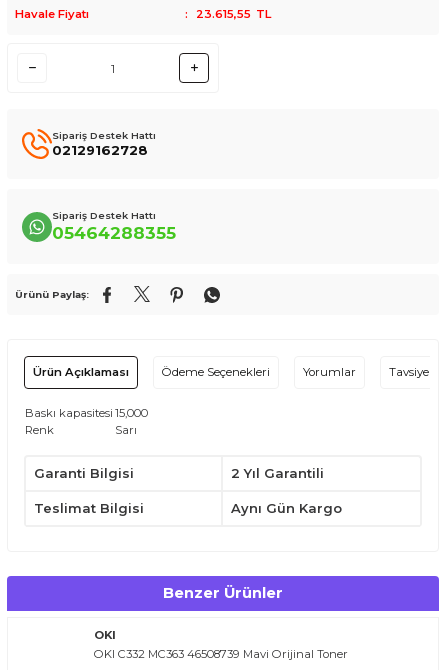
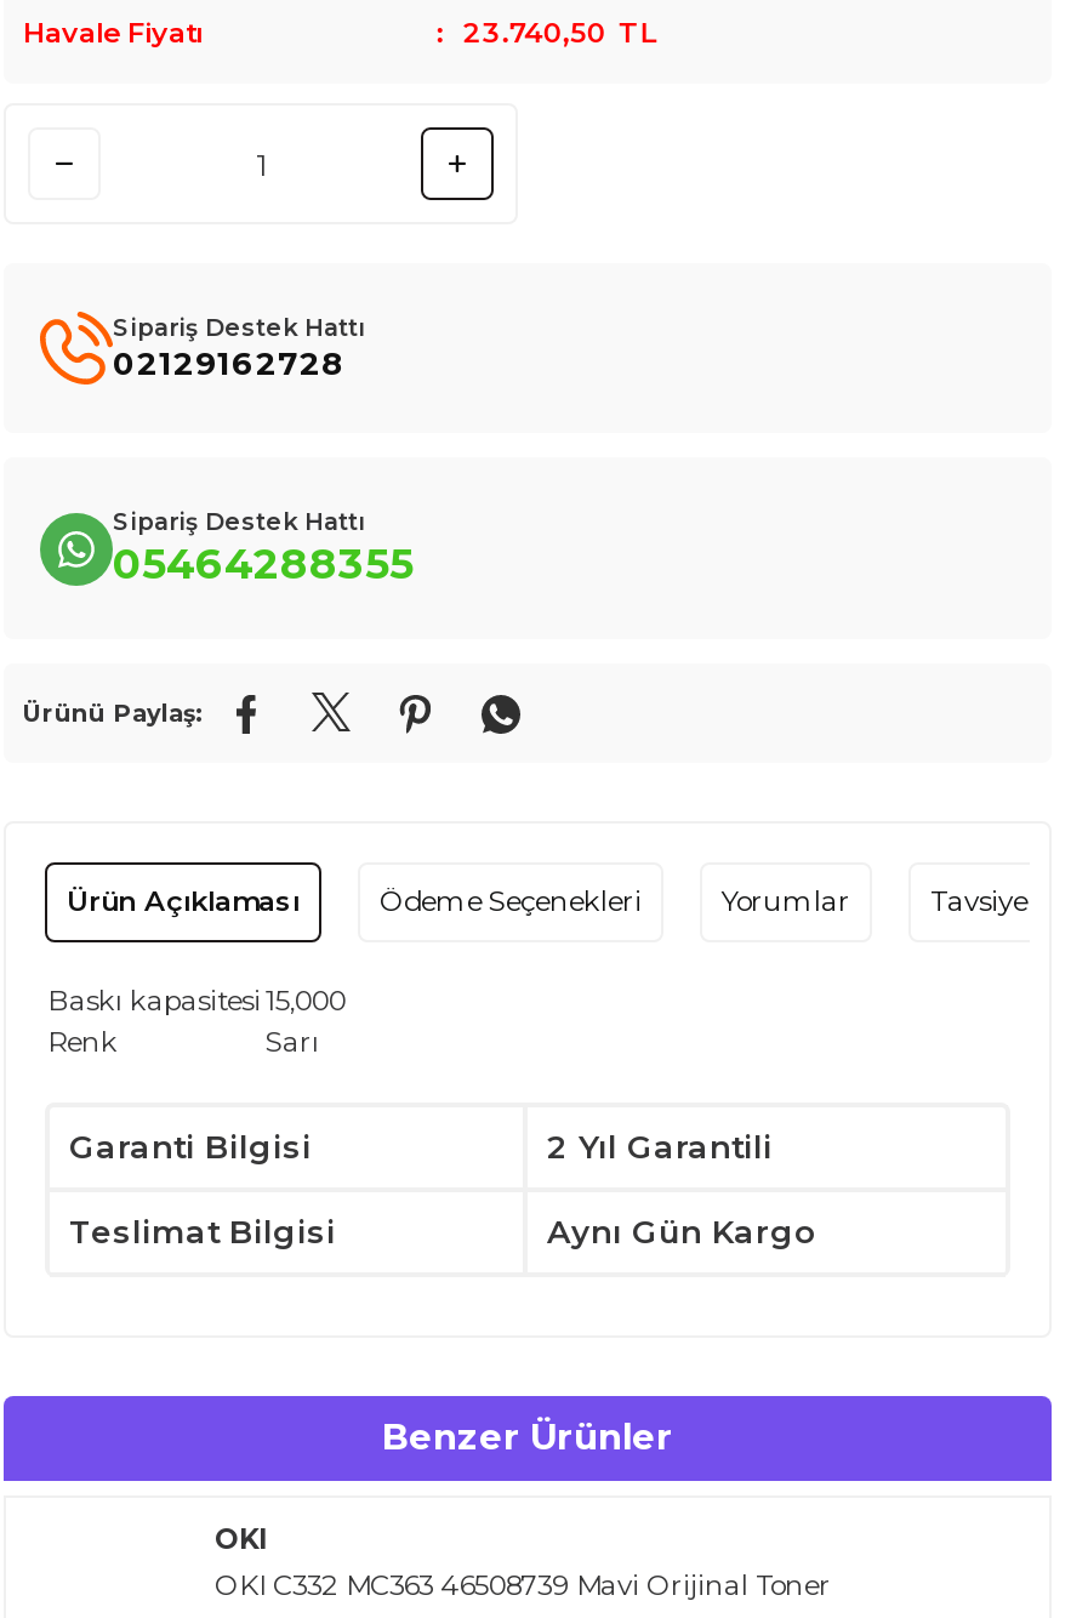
[185,7,271,21] : 23.615,55 TL -> [436,16,654,50] : 23.740,50 TL

